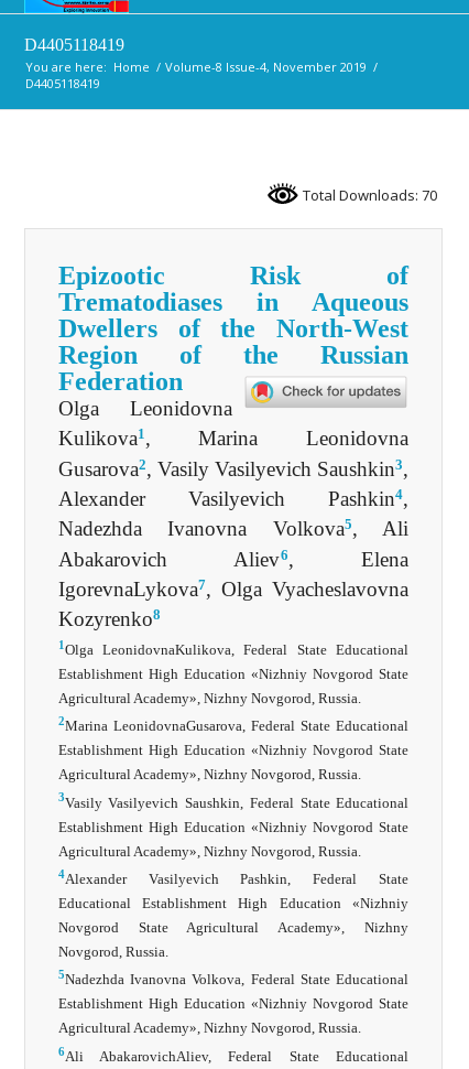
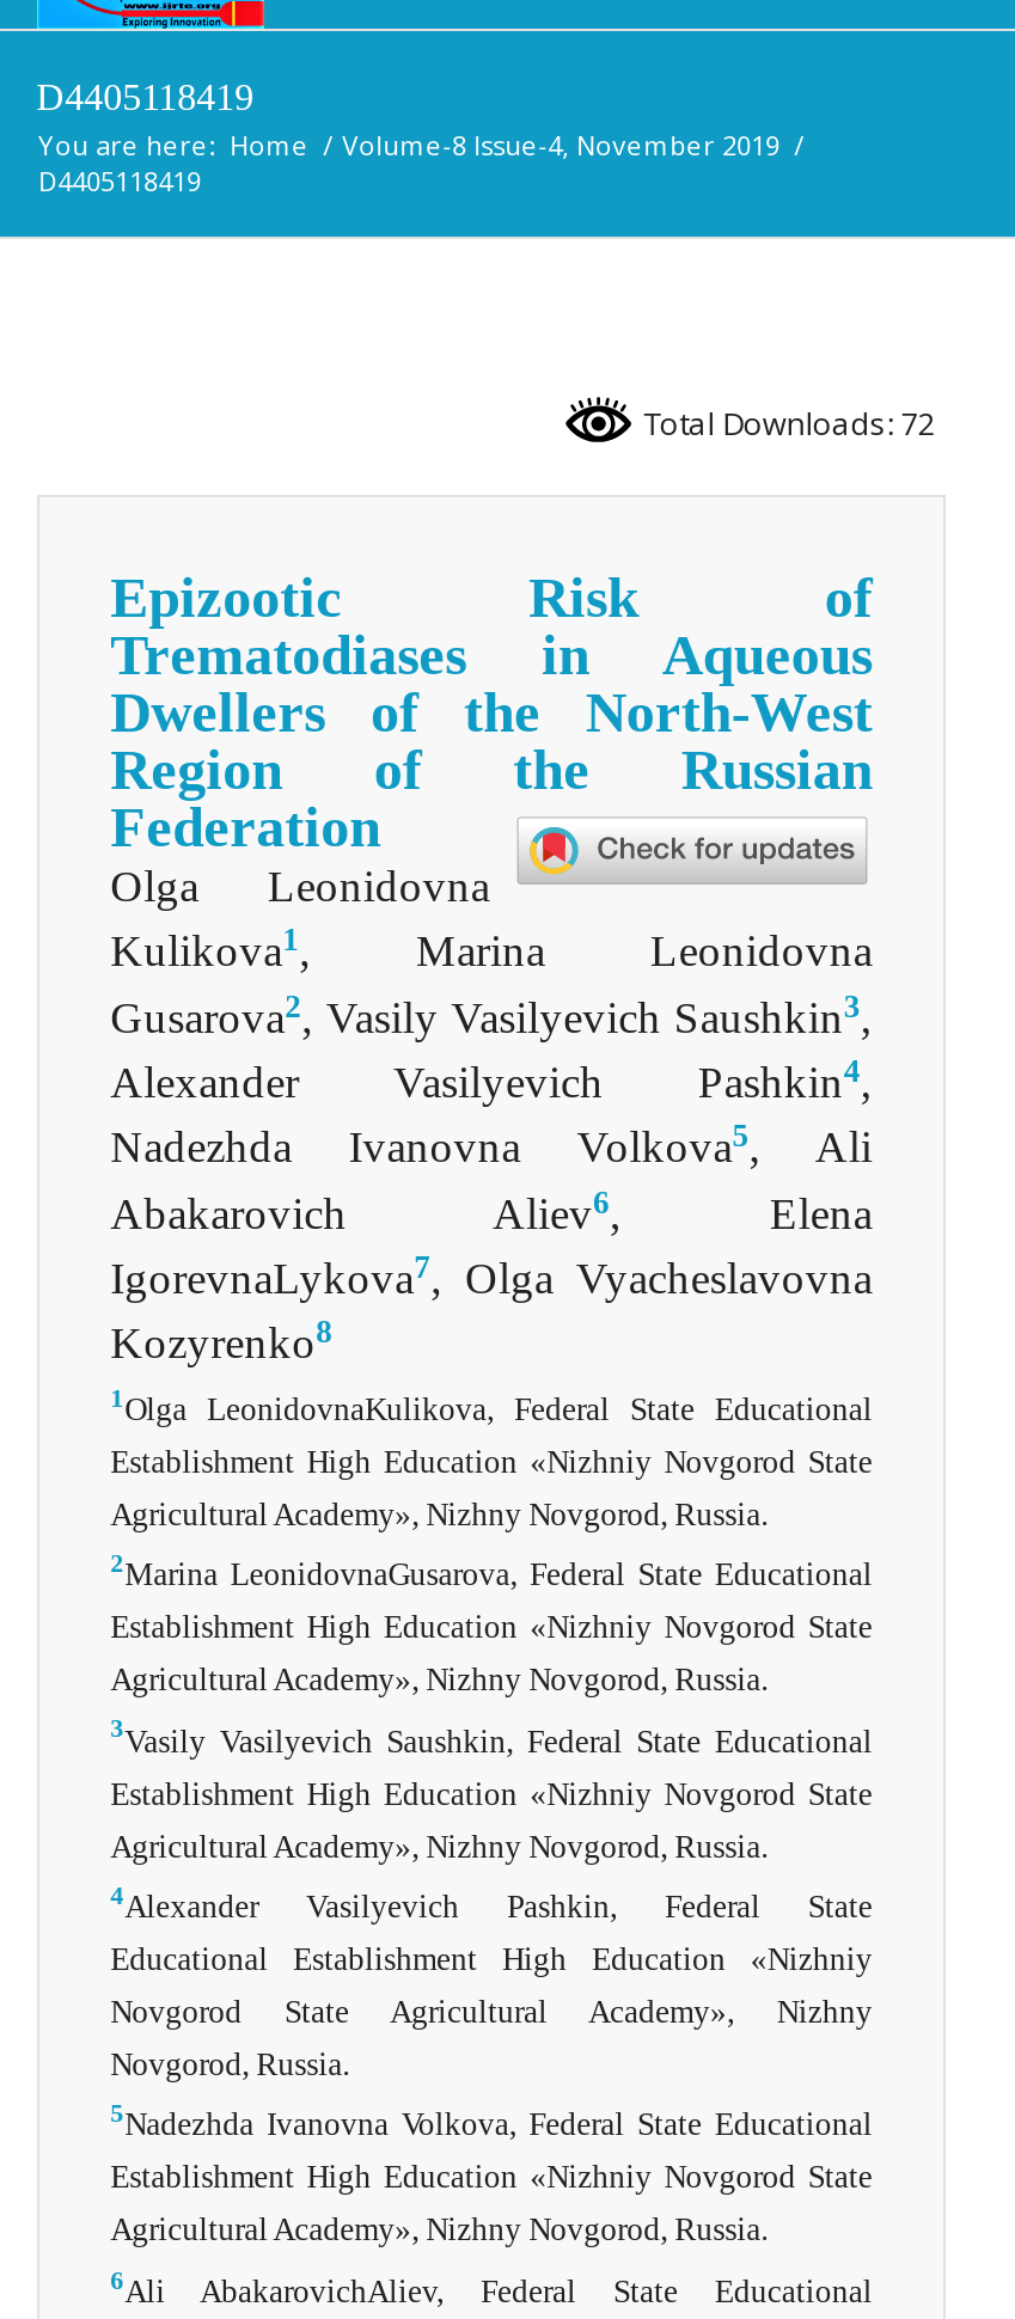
[300,185,438,205] Total Downloads: 70 -> [636,401,935,444] Total Downloads: 72

